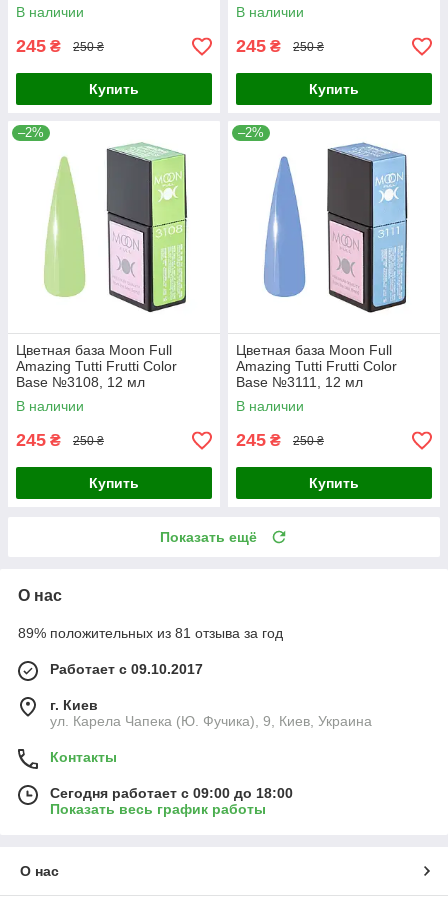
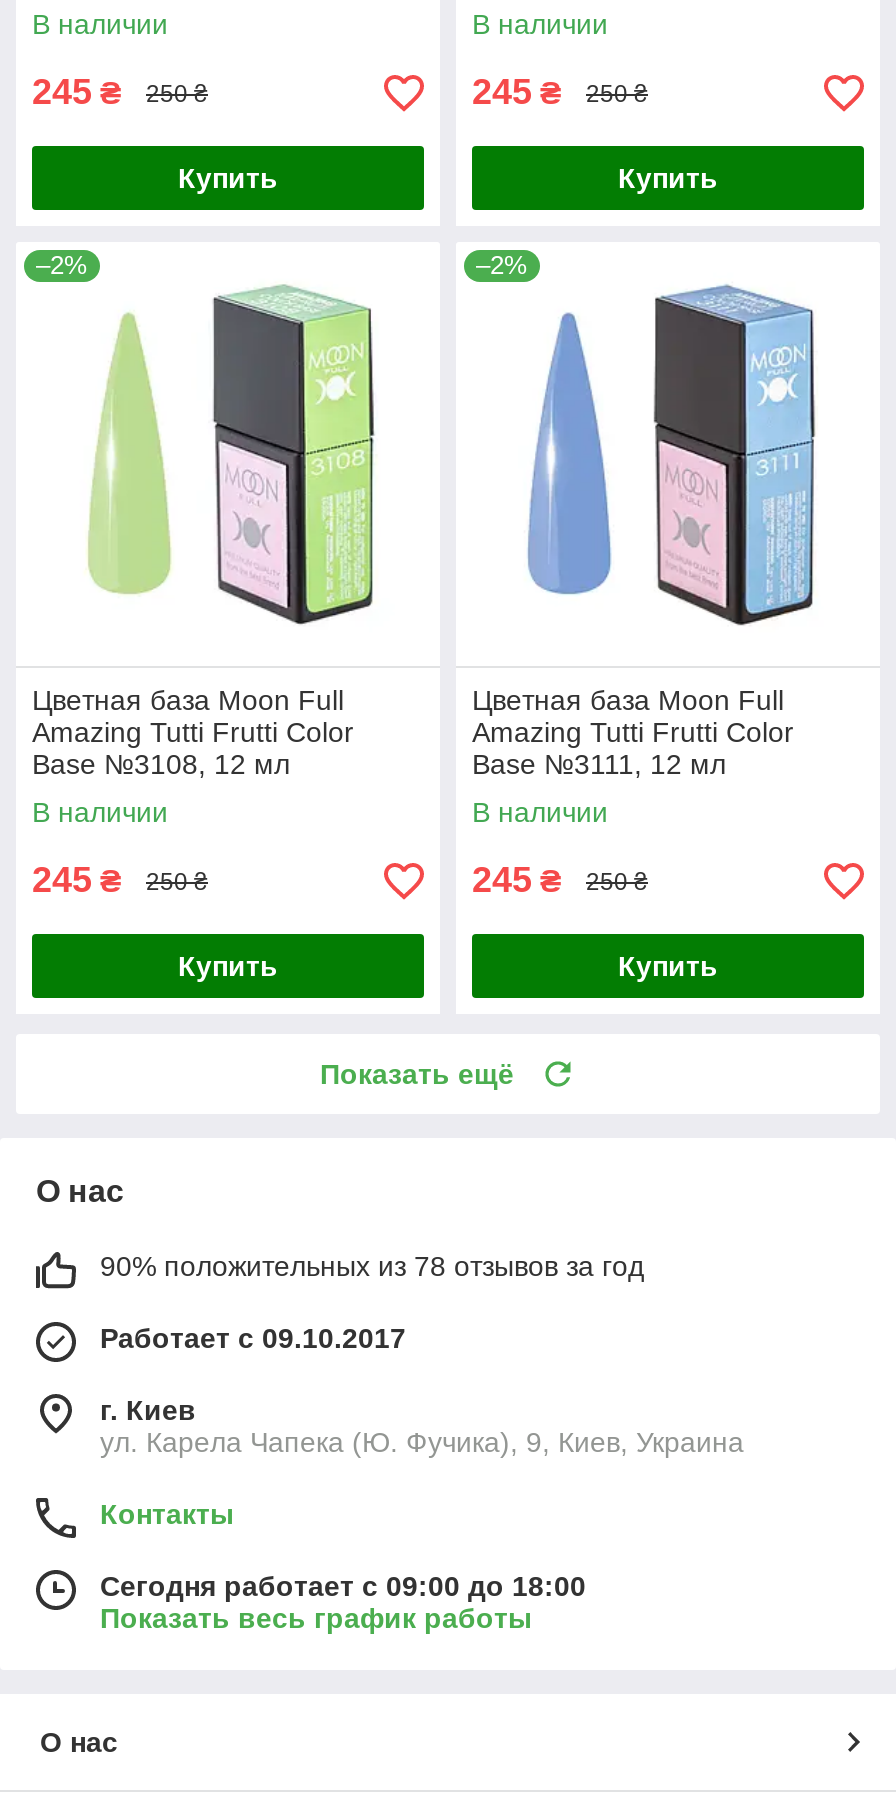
[18,625,283,641] 89% положительных из 81 отзыва за год -> [100,1251,644,1283] 90% положительных из 78 отзывов за год

